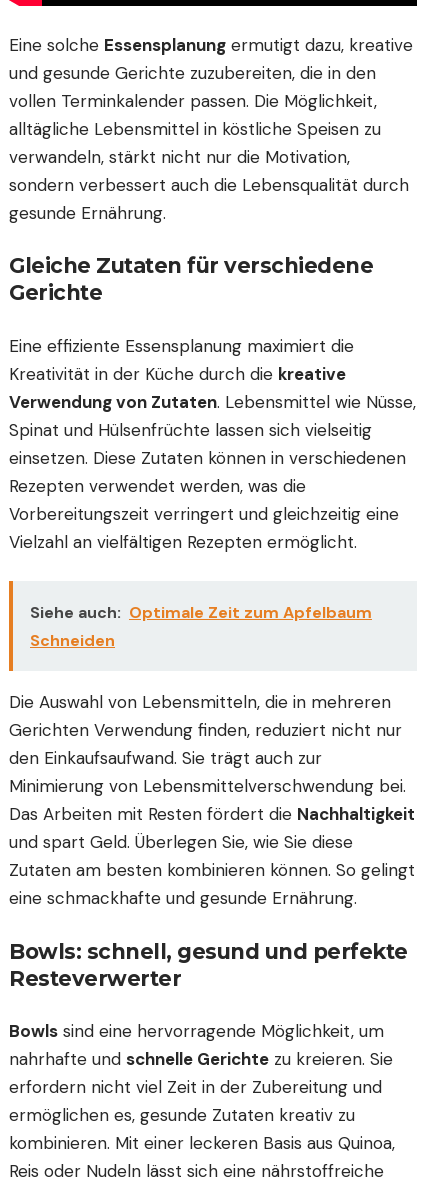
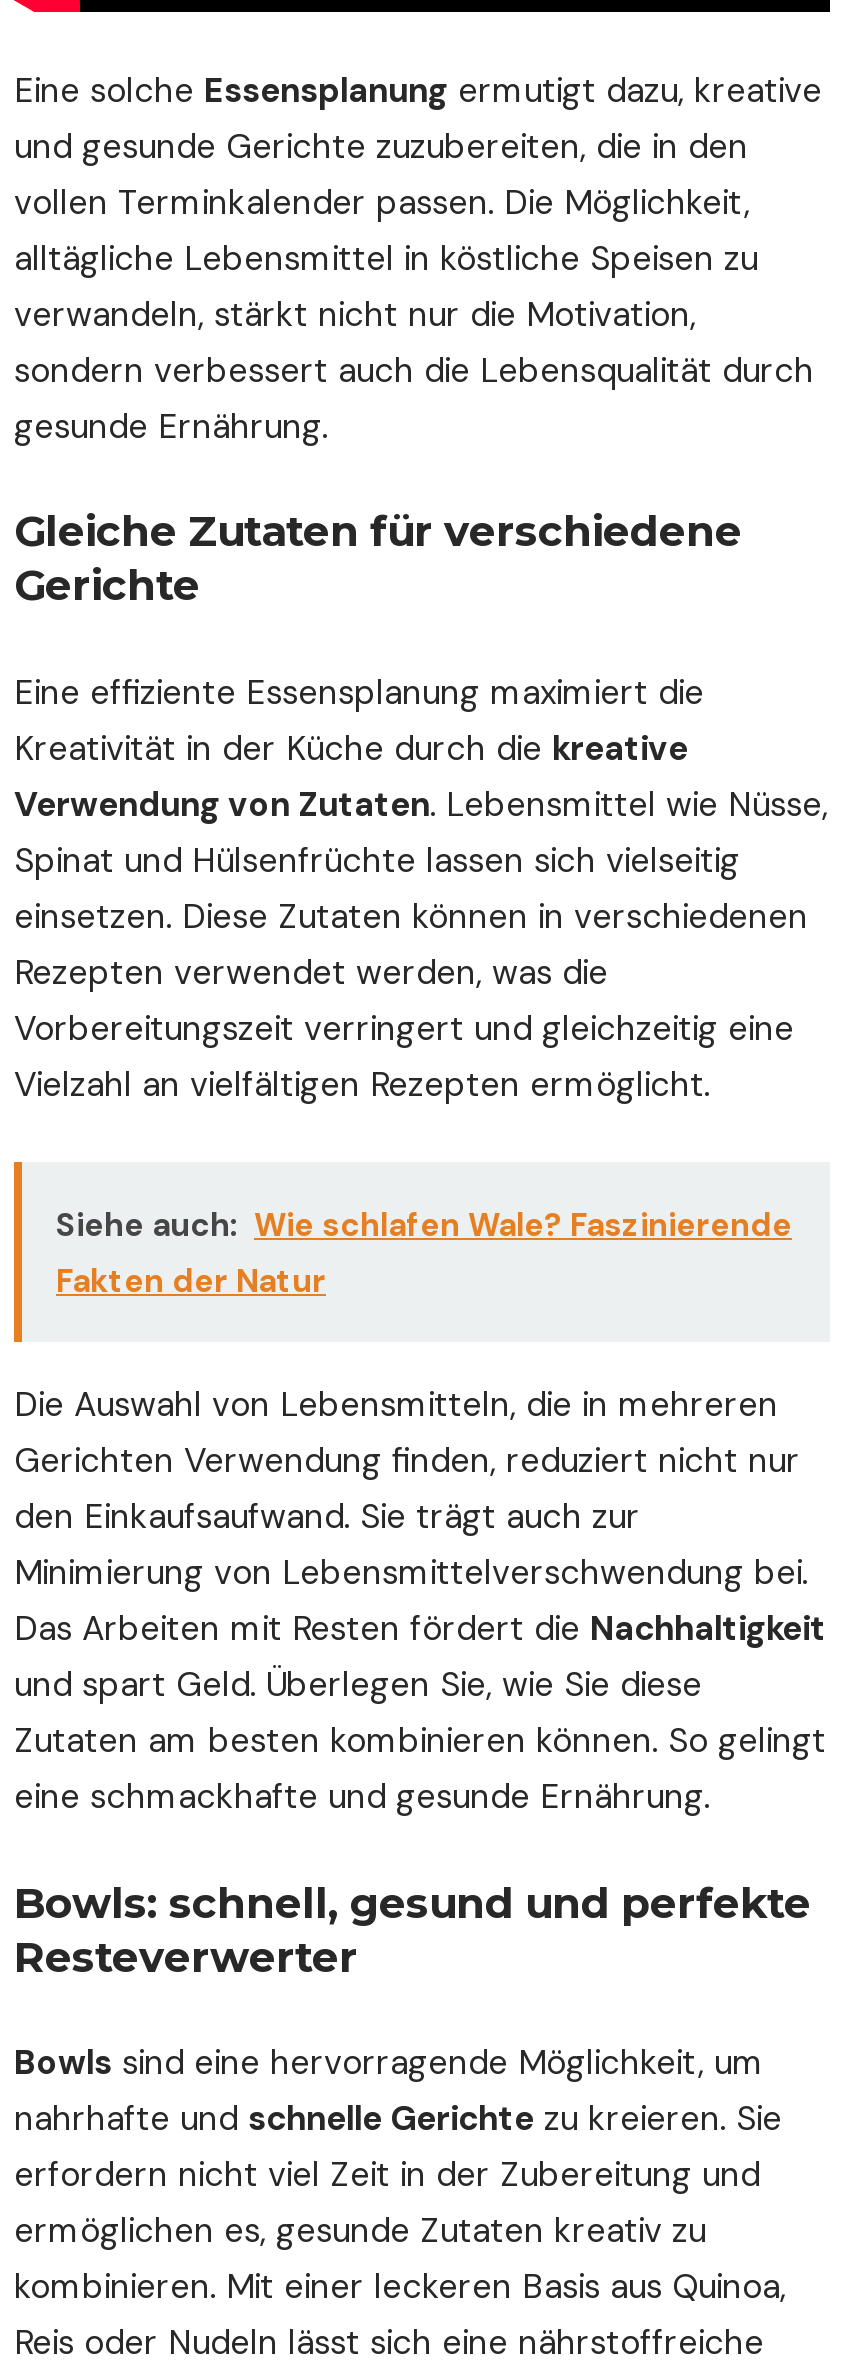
[30,602,372,651] Siehe auch: Optimale Zeit zum Apfelbaum | Schneiden -> [56,1204,792,1302] Siehe auch: Wie schlafen Wale? Faszinierende | Fakten der Natur

